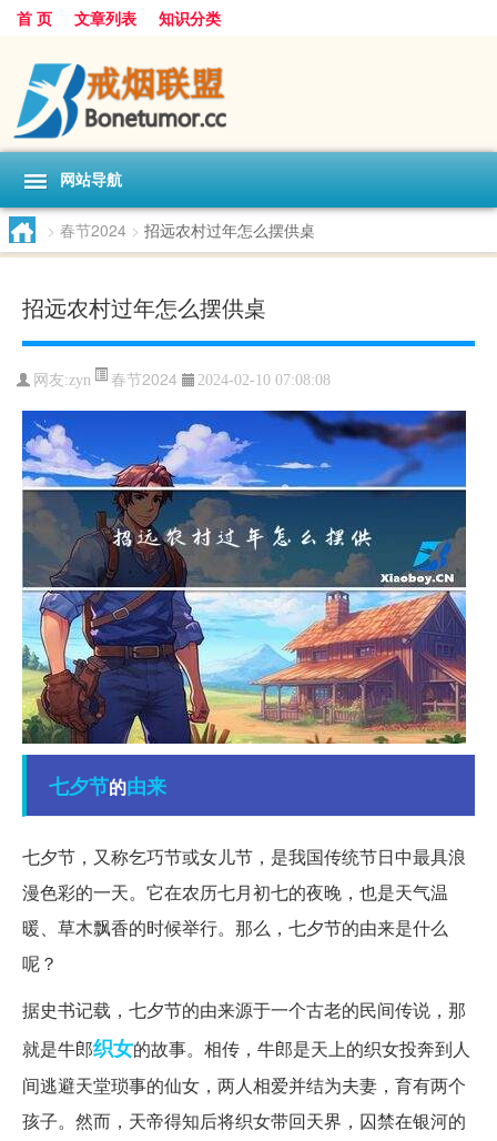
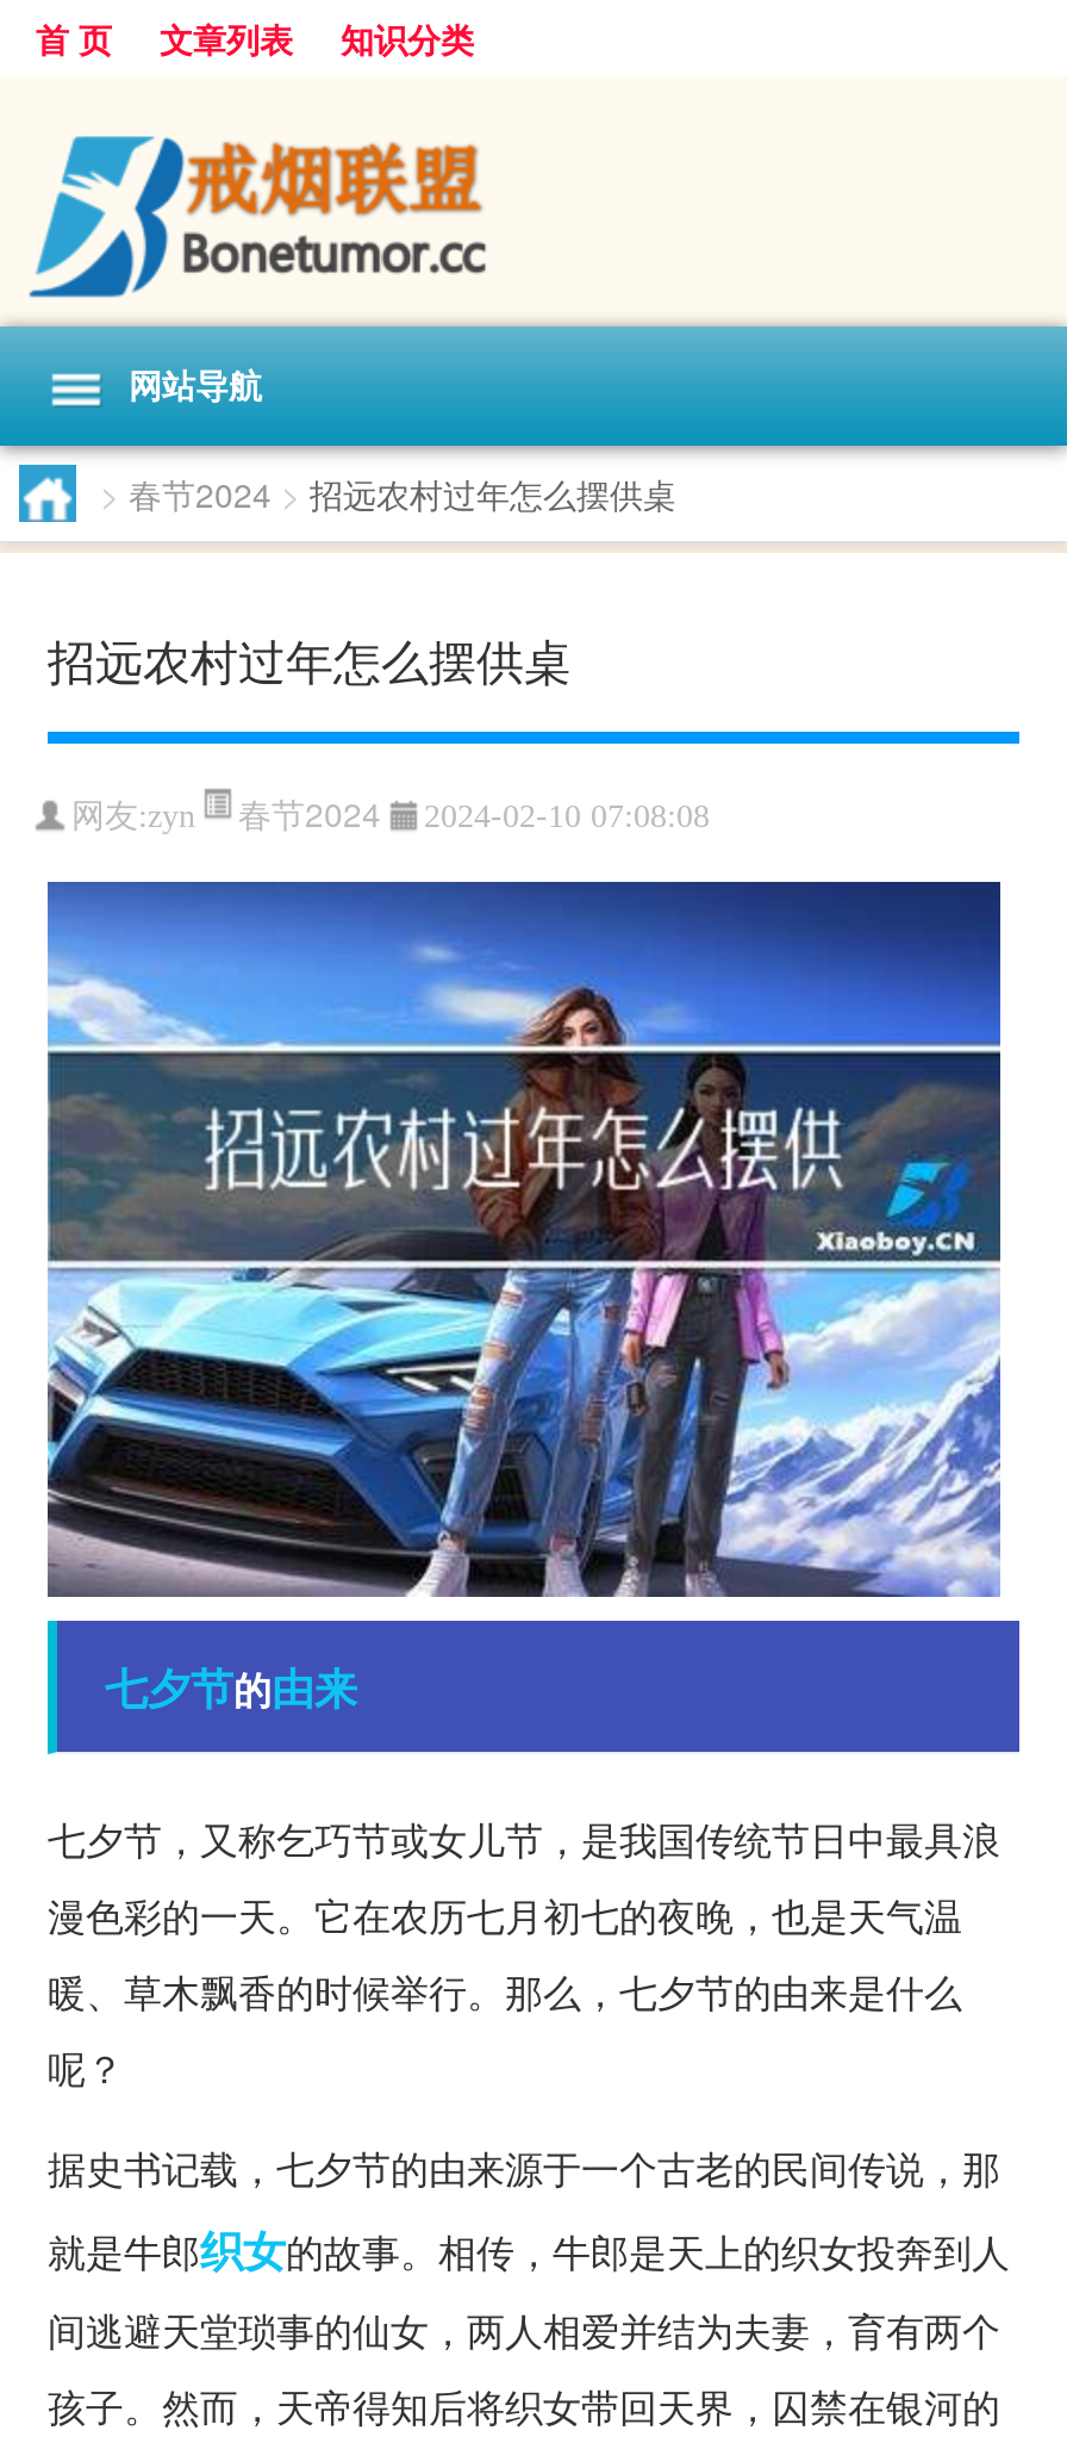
[21,410,467,745] [image] -> [45,879,1003,1599] [image]

